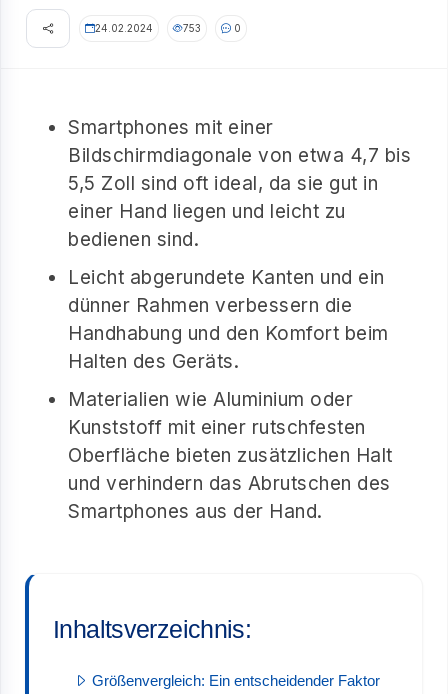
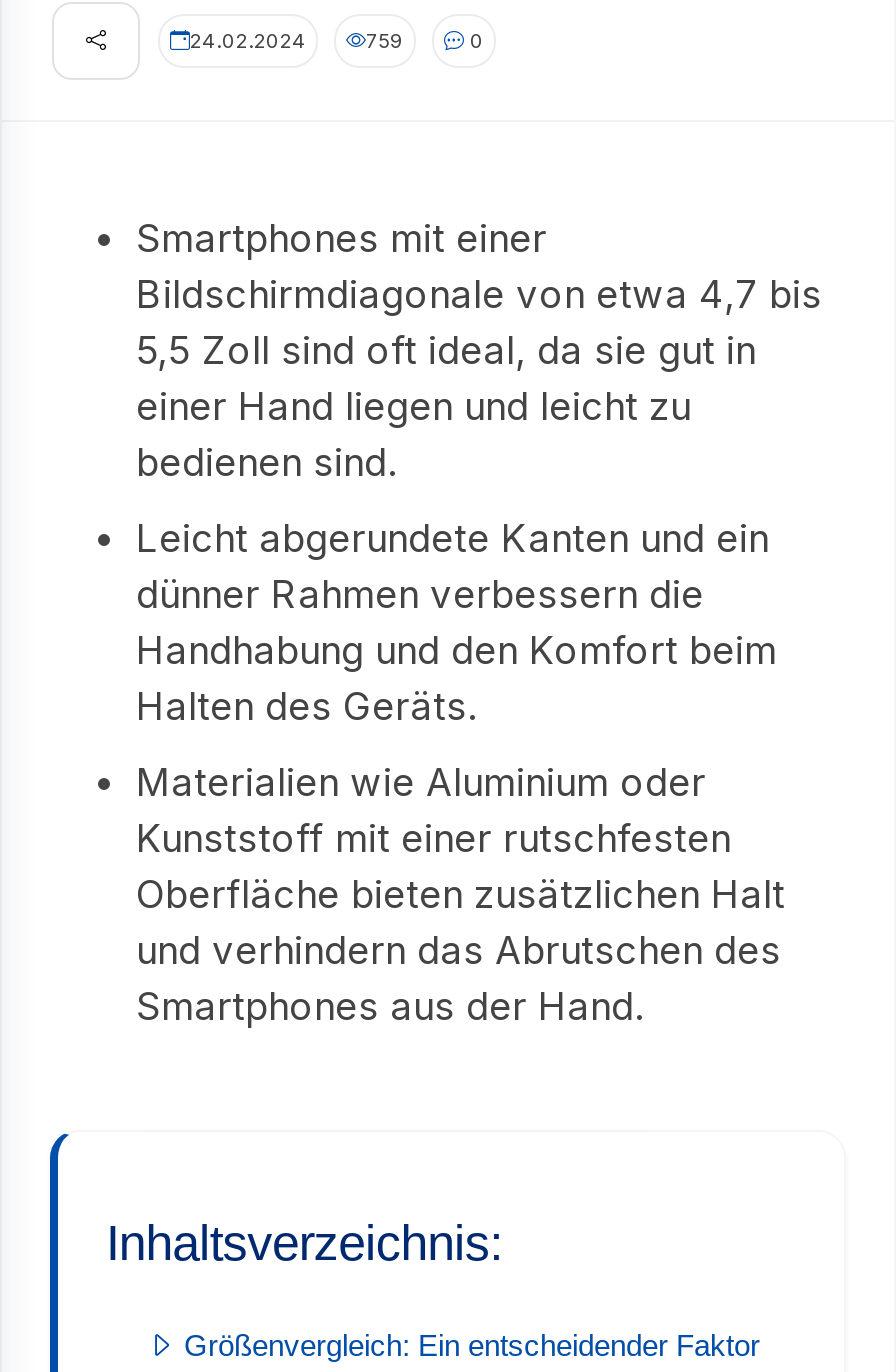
[183,22,201,34] 753 -> [366,28,404,52] 759

